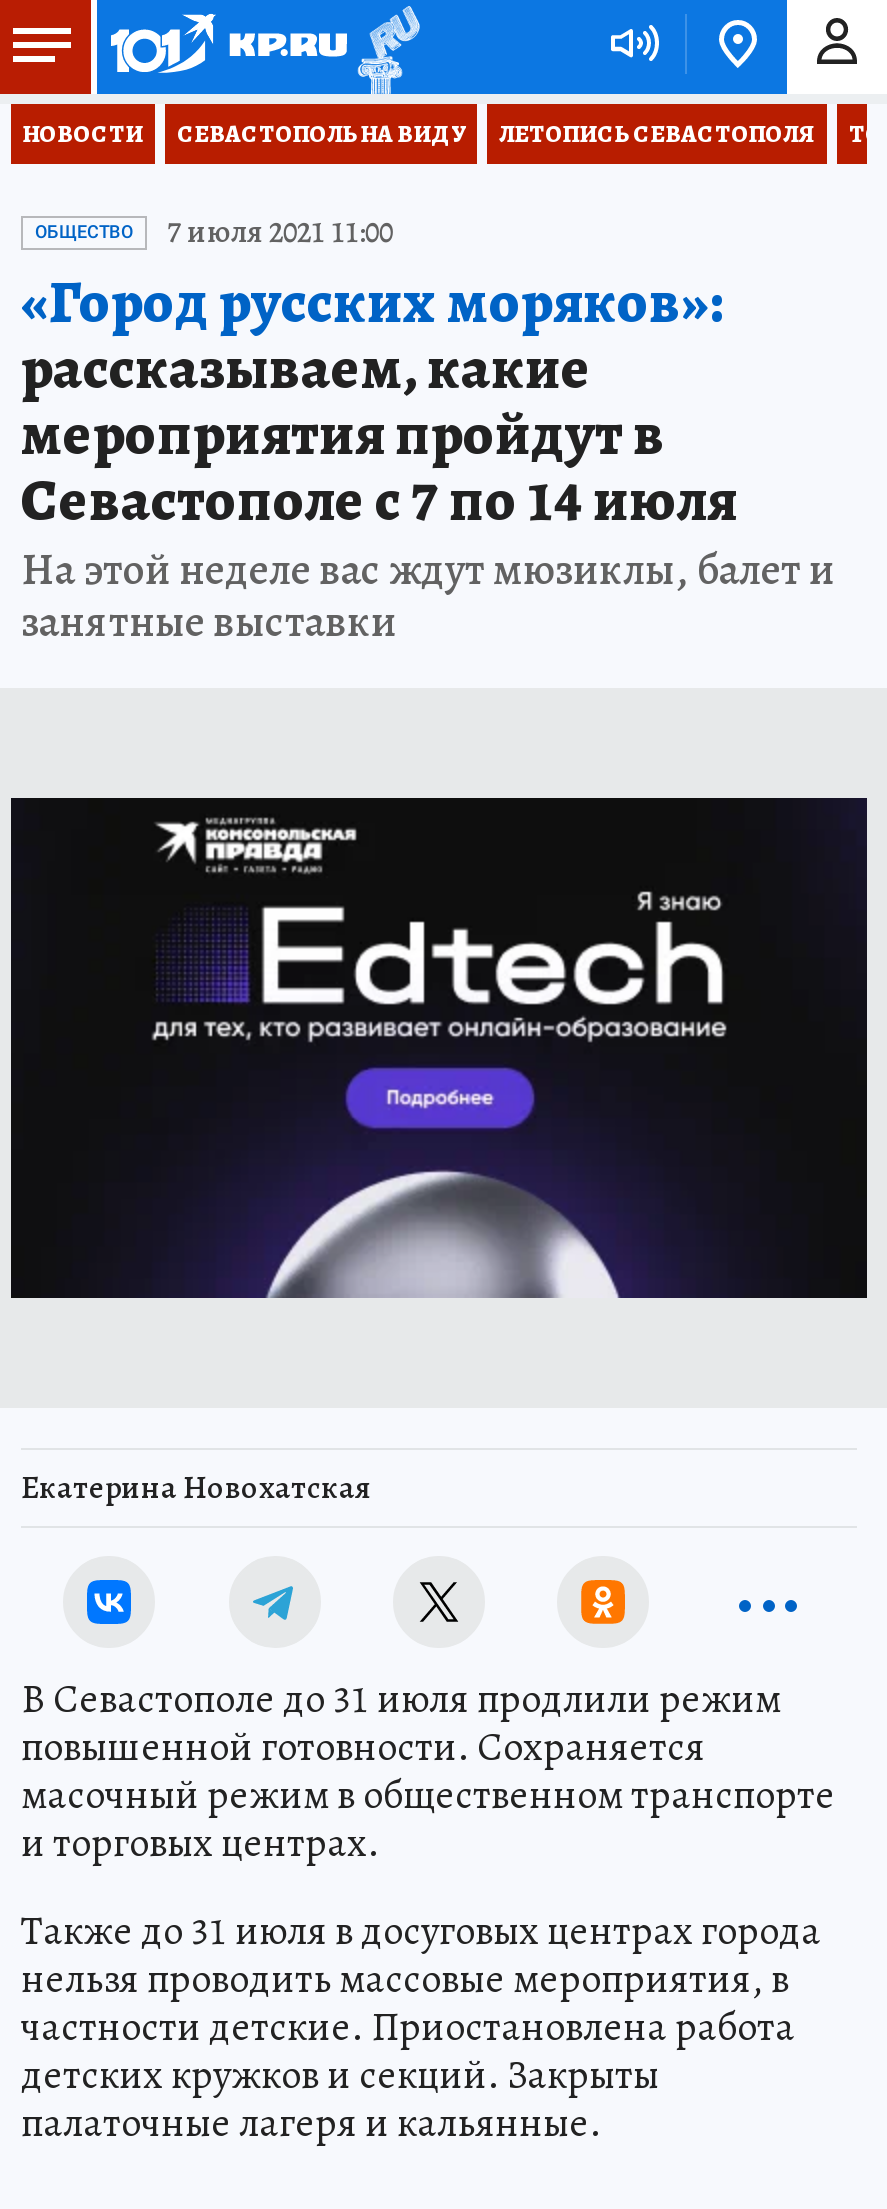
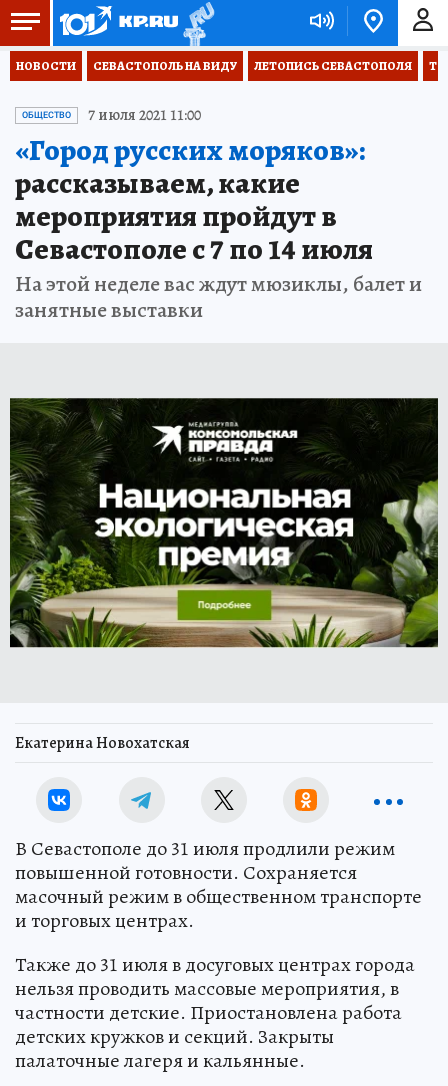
[9,798,869,1300] [image] -> [9,398,439,648] [image]

